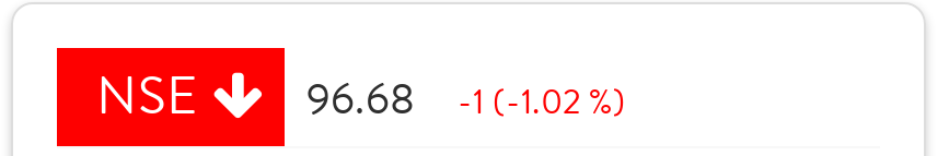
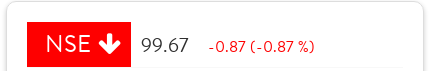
[306,65,414,131] 96.68 -> [141,30,188,60] 99.67
[458,76,626,129] -1 (-1.02 %) -> [208,35,315,59] -0.87 (-0.87 %)

